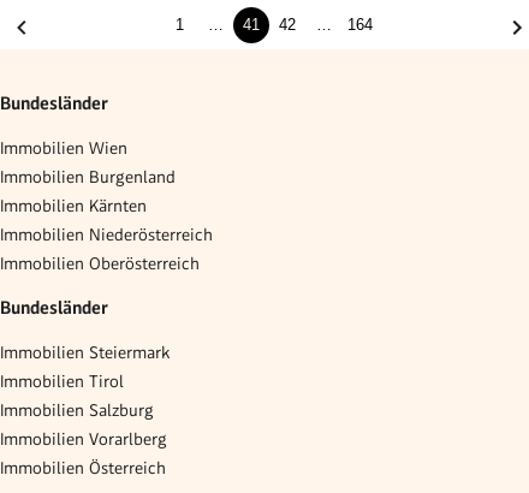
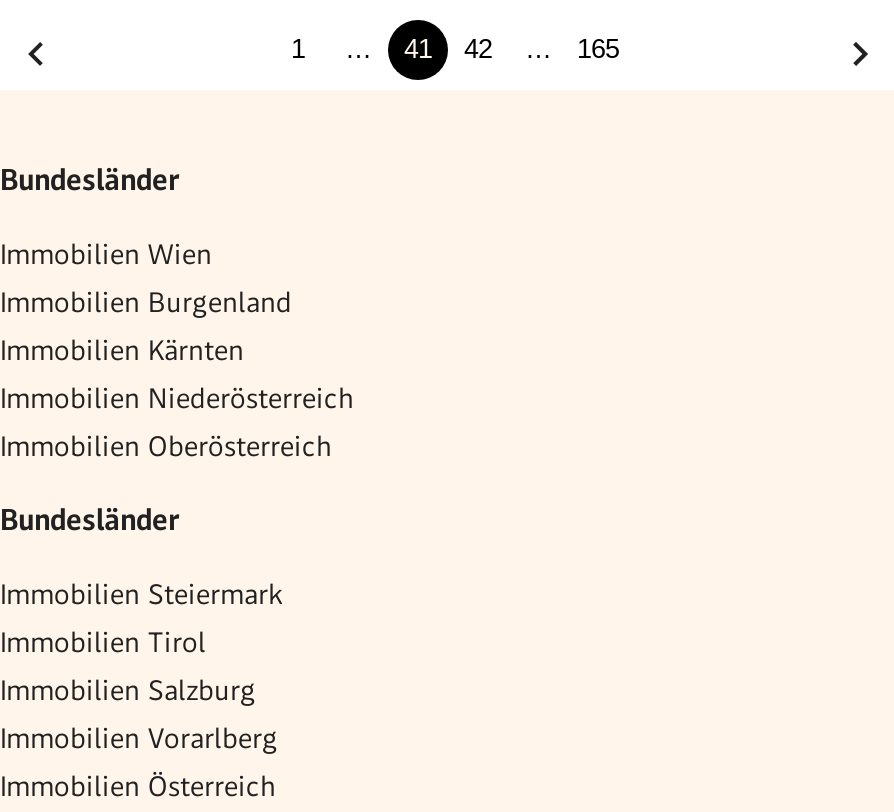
[347,16,372,34] 164 -> [577,34,619,64] 165

